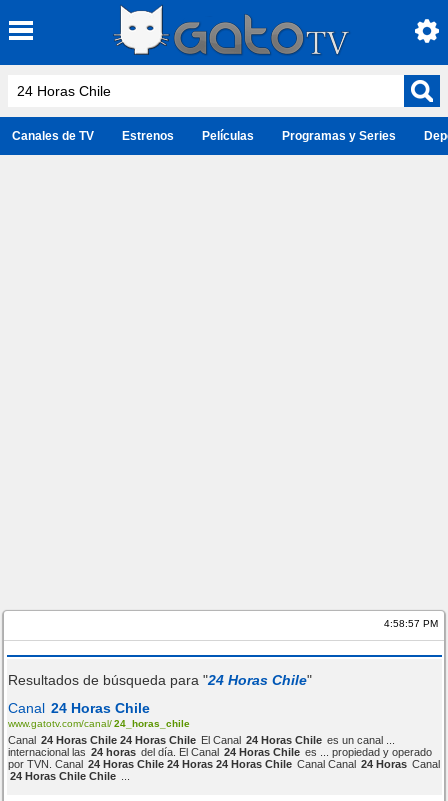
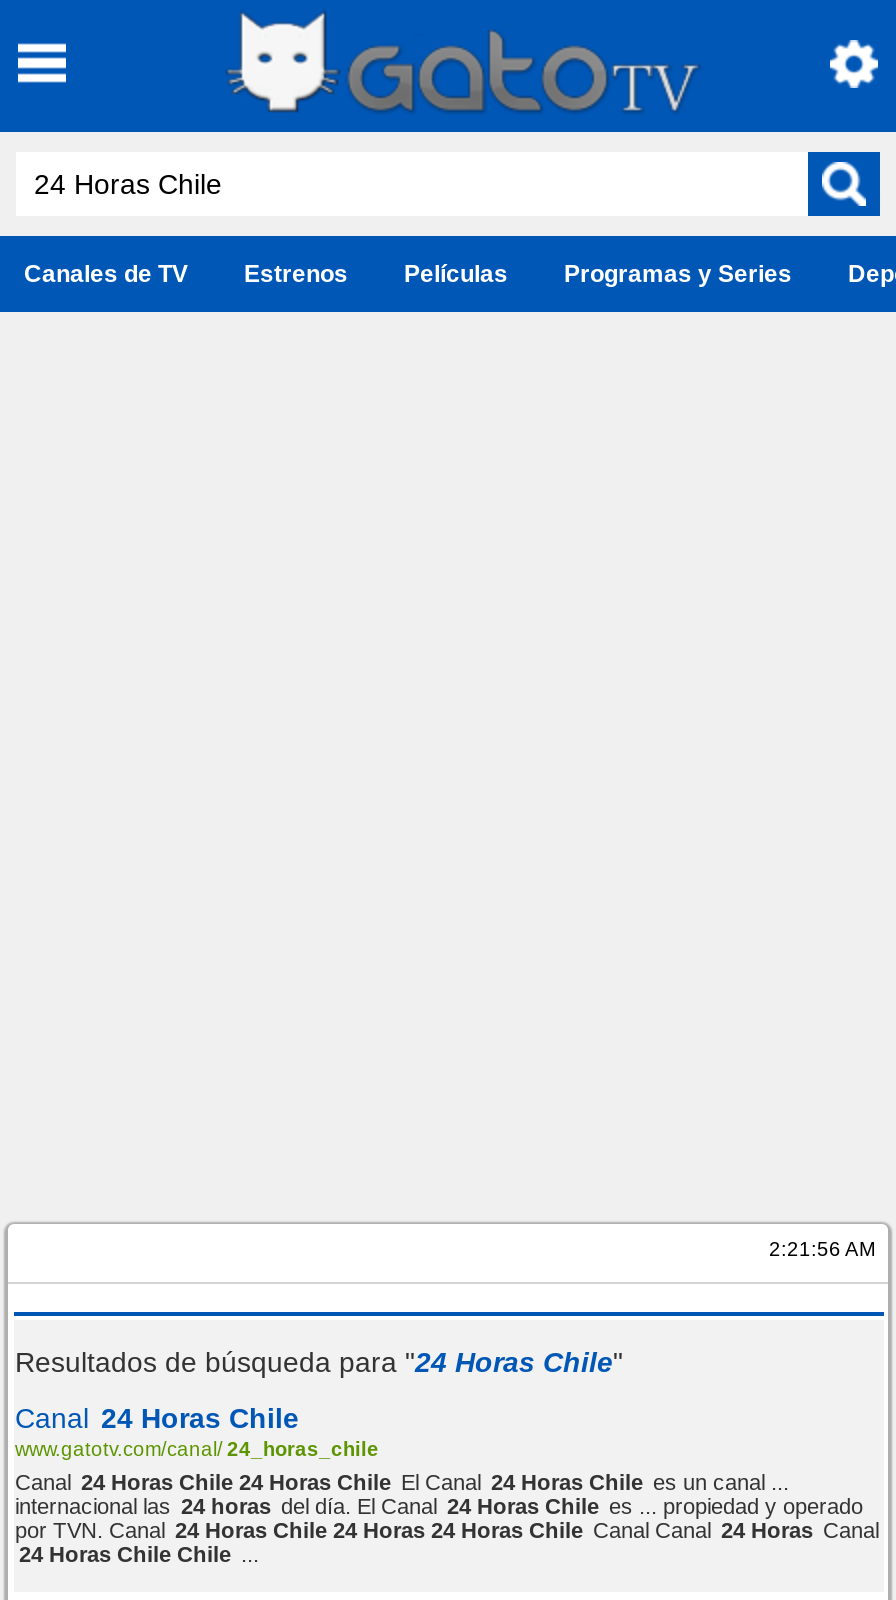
[383,618,437,629] 4:58:57 PM -> [769,1238,875,1260] 2:21:56 AM

